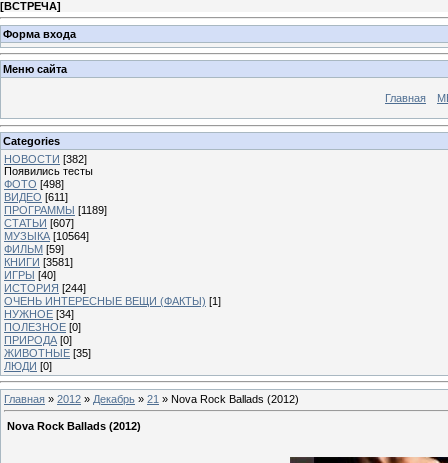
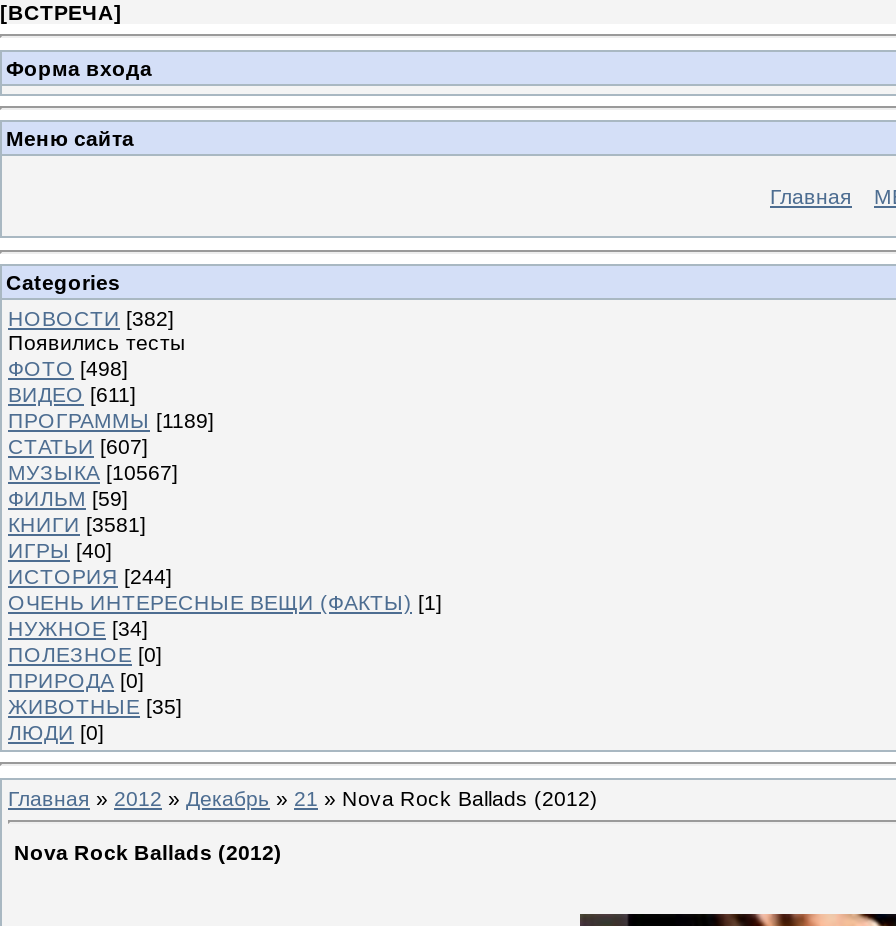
[4,230,89,242] МУЗЫКА [10564] -> [8,460,178,484] МУЗЫКА [10567]

